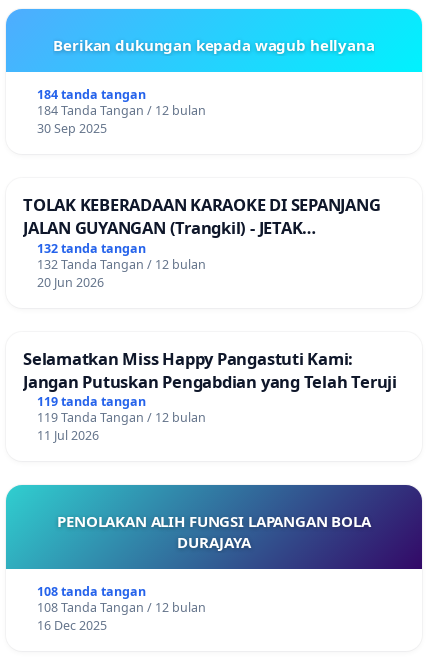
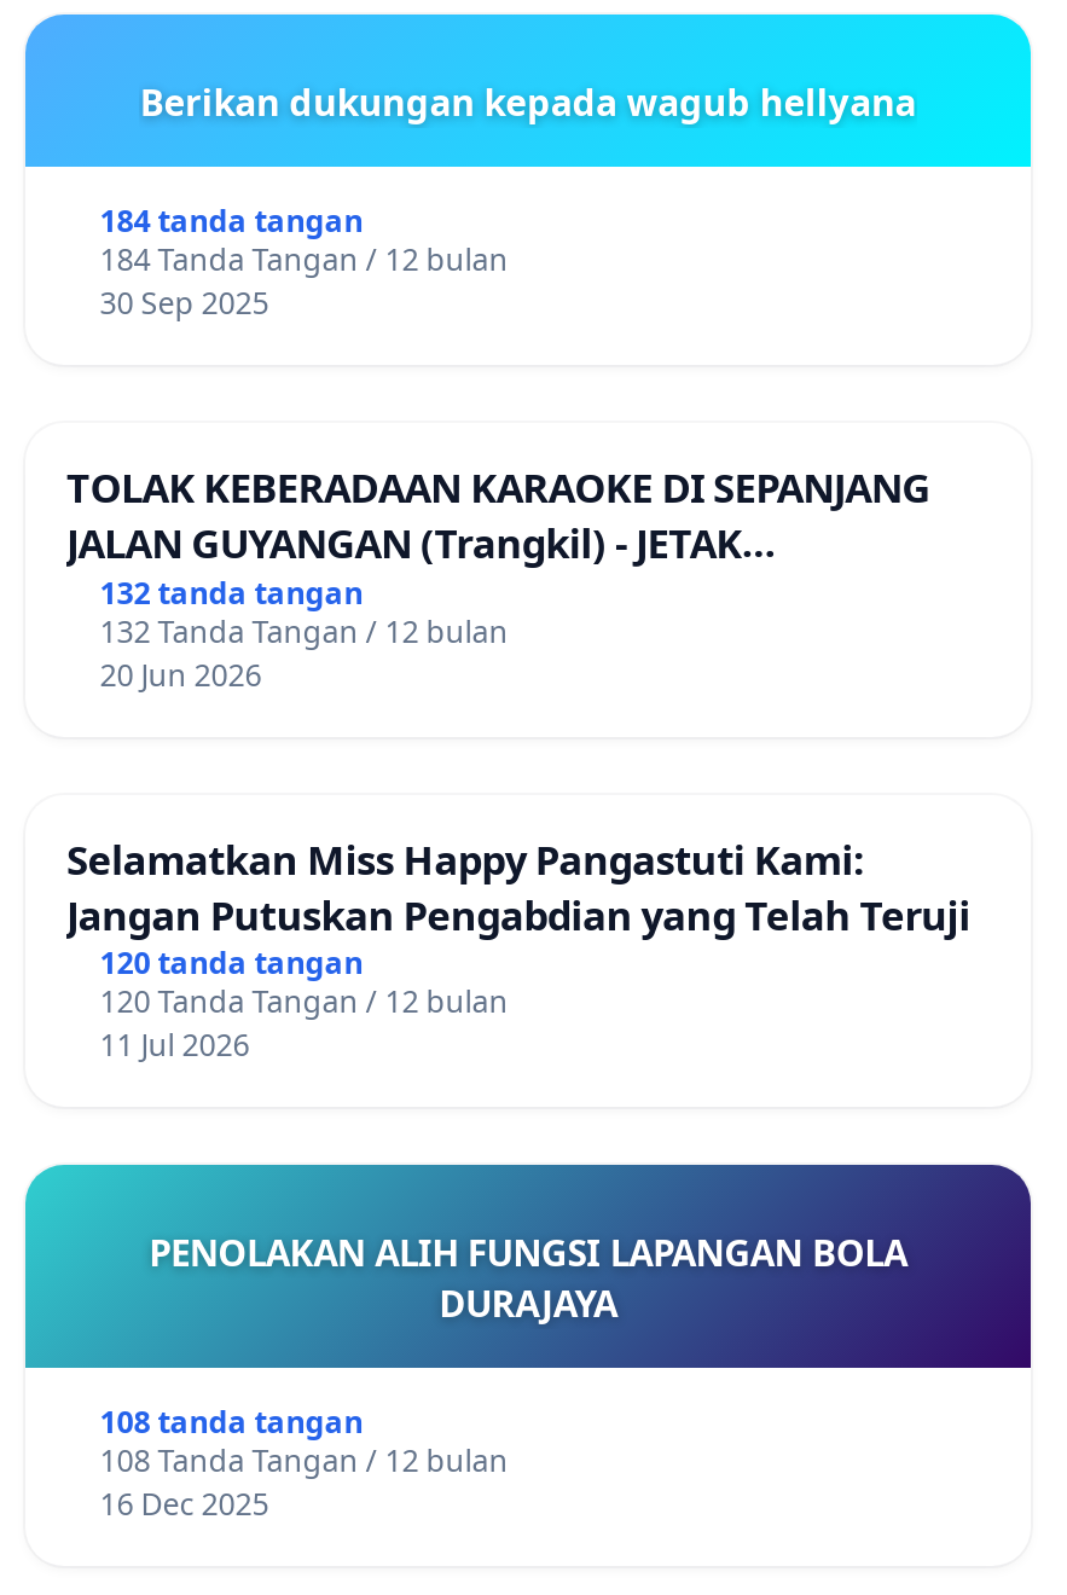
[37,393,146,410] 119 tanda tangan -> [100,943,363,984] 120 tanda tangan
[37,409,206,426] 119 Tanda Tangan / 12 bulan -> [100,982,508,1023] 120 Tanda Tangan / 12 bulan

